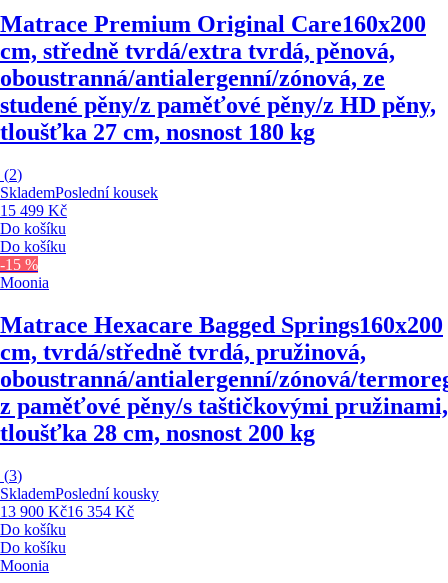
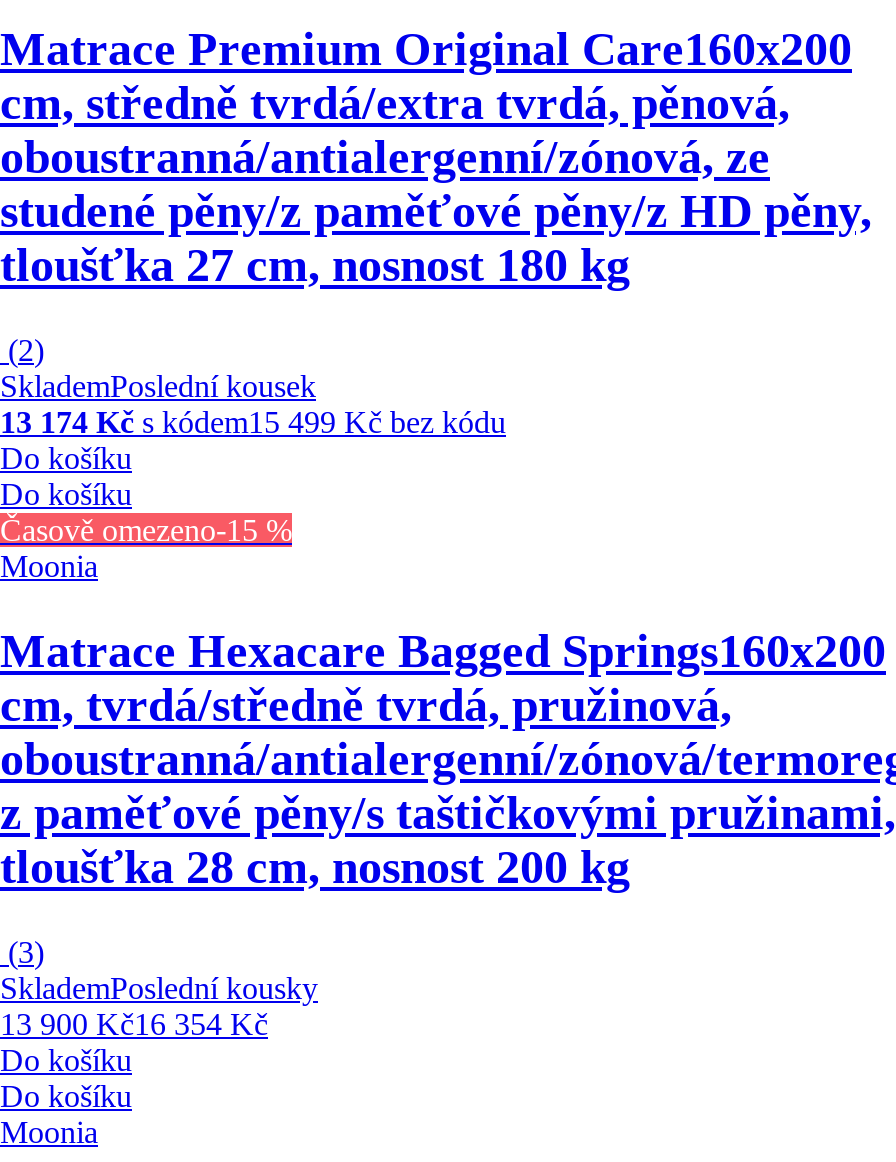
[0,202,67,219] 15 499 Kč -> [0,405,506,439] 13 174 Kč s kódem15 499 Kč bez kódu
[0,256,38,273] -15 % -> [0,513,292,547] Časově omezeno-15 %

